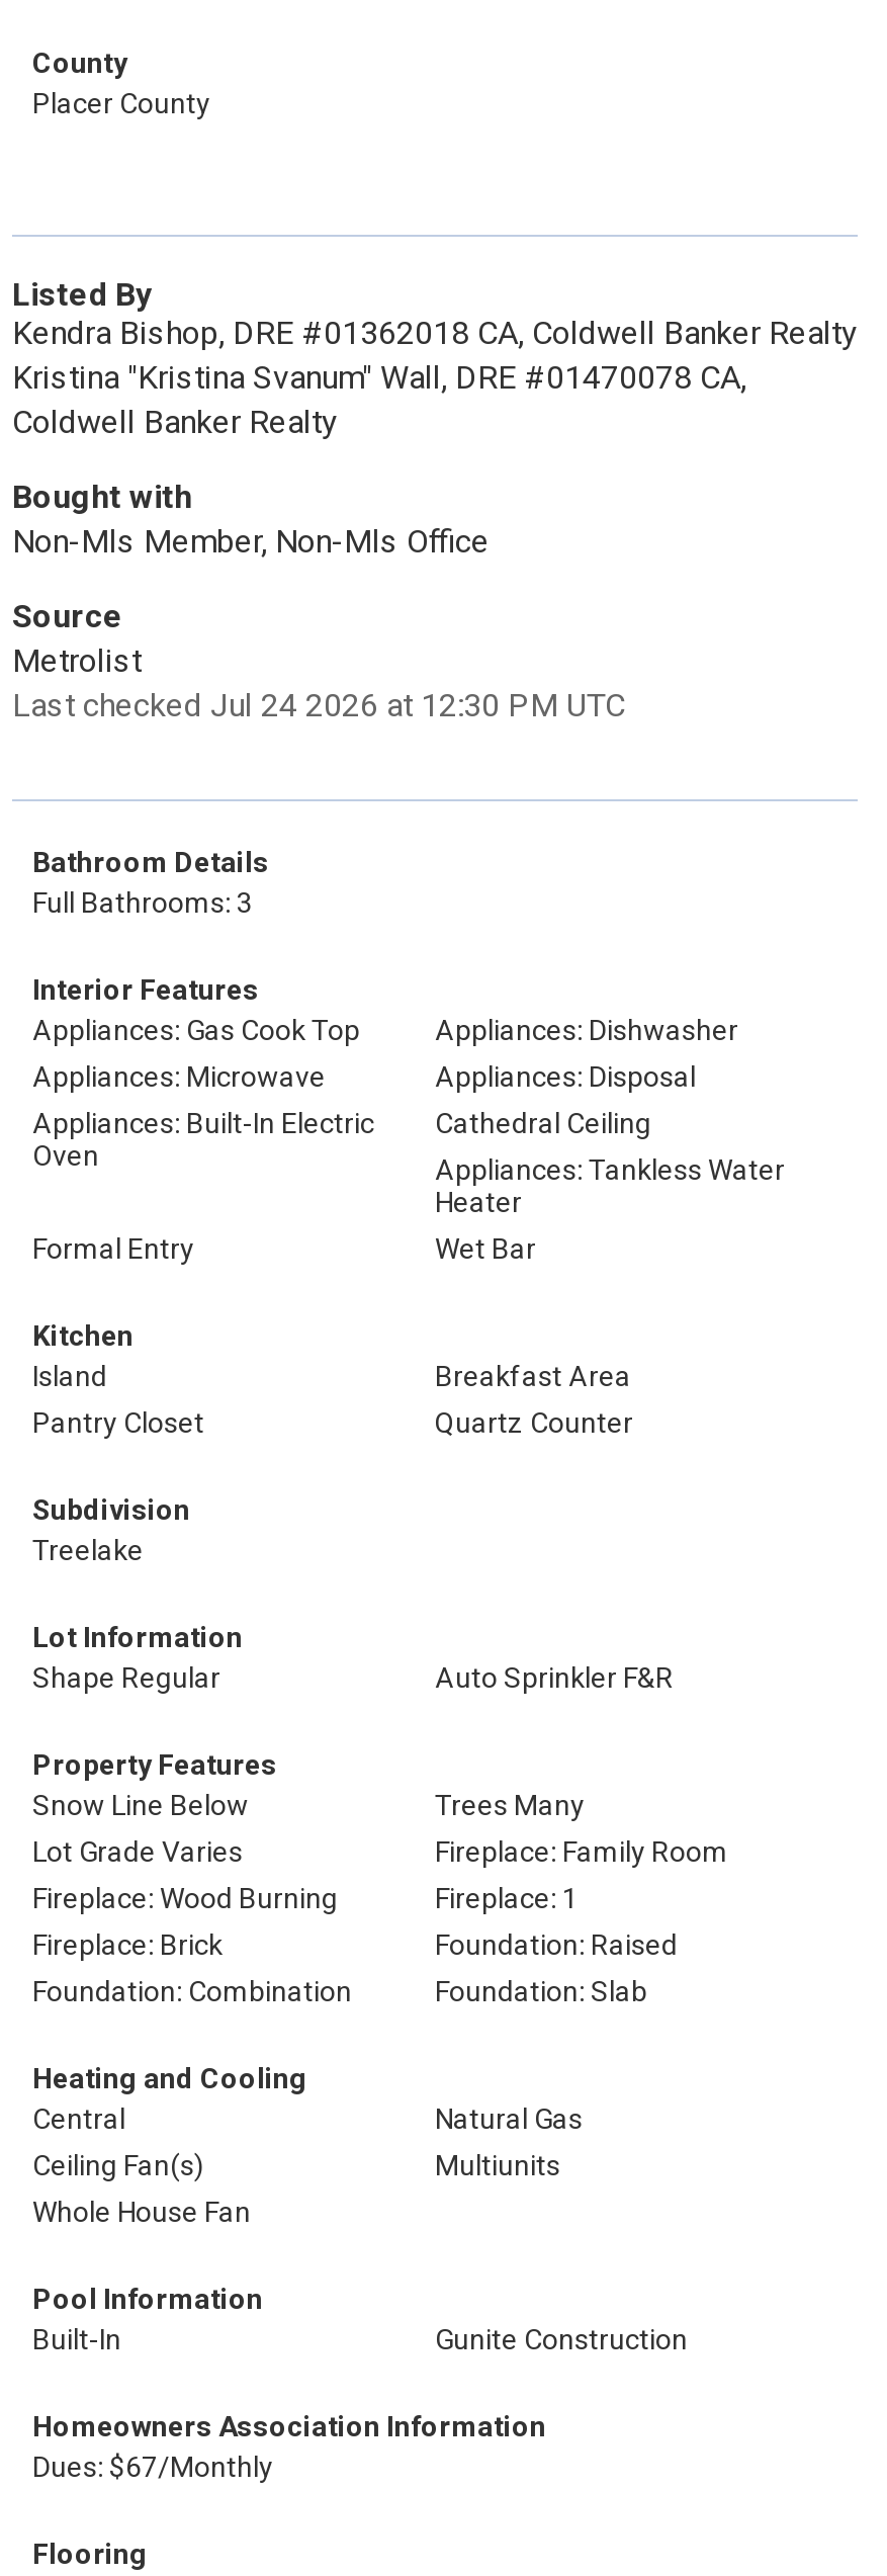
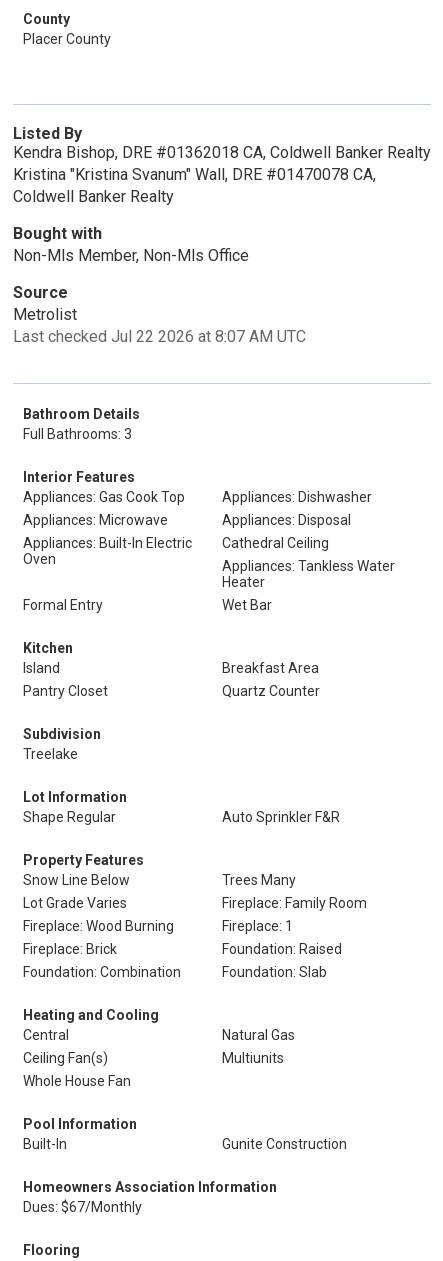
[12,686,625,724] Last checked Jul 24 2026 at 12:30 PM UTC -> [13,327,306,346] Last checked Jul 22 2026 at 8:07 AM UTC

